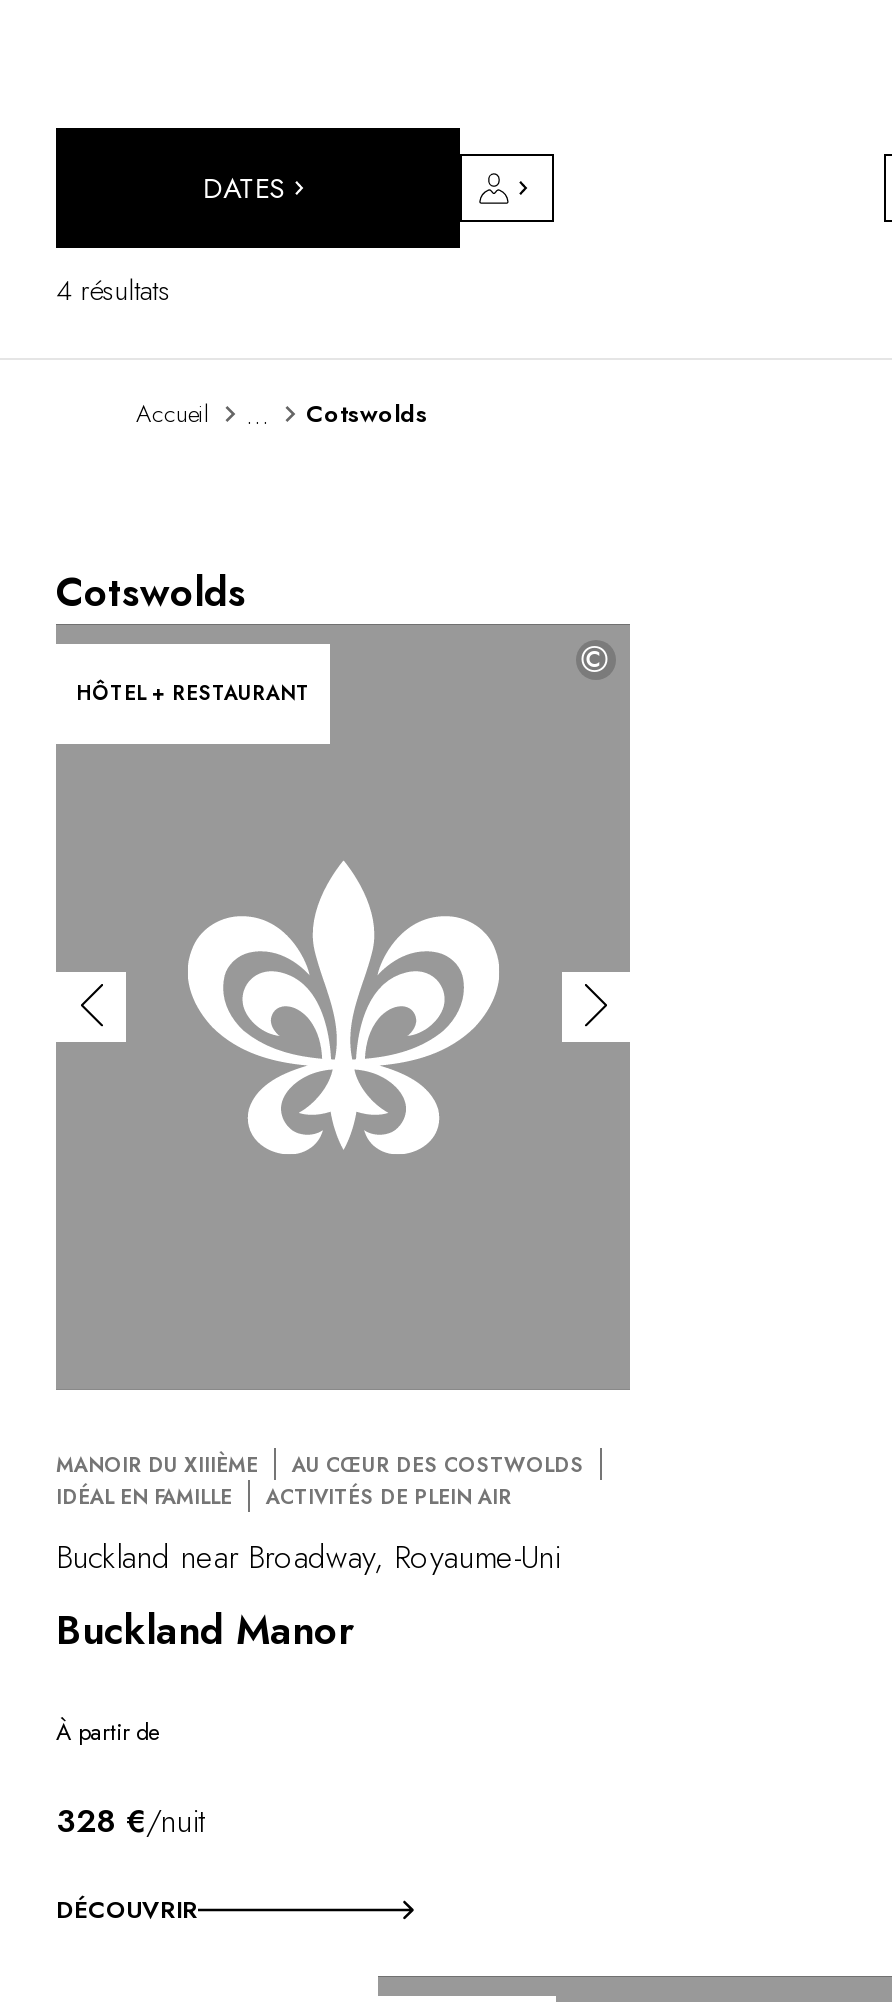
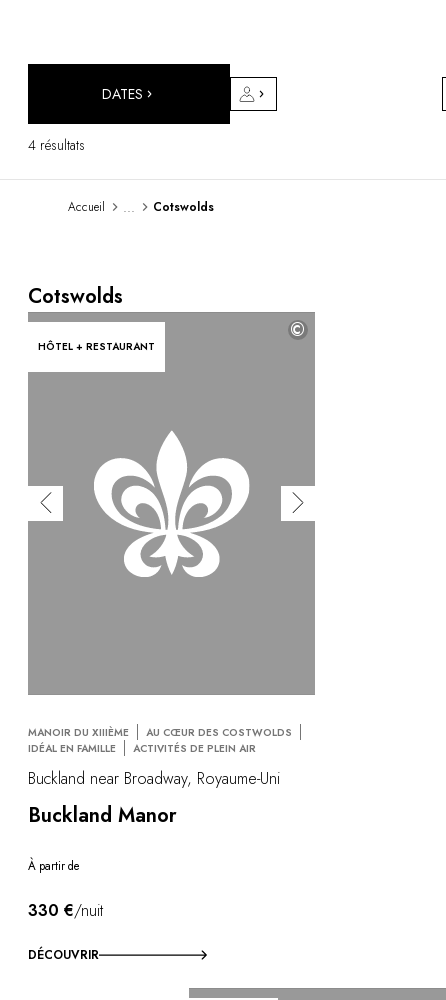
[56,1798,204,1844] 328 €/nuit -> [28,899,103,922] 330 €/nuit

